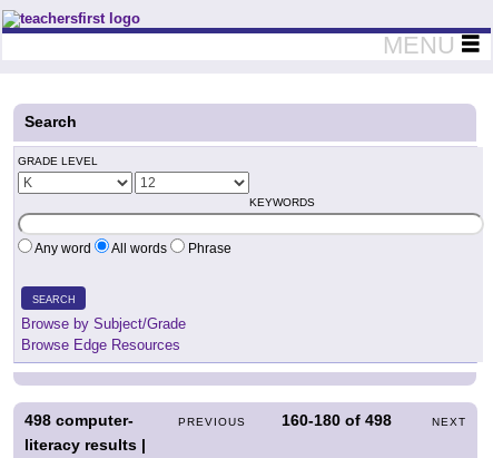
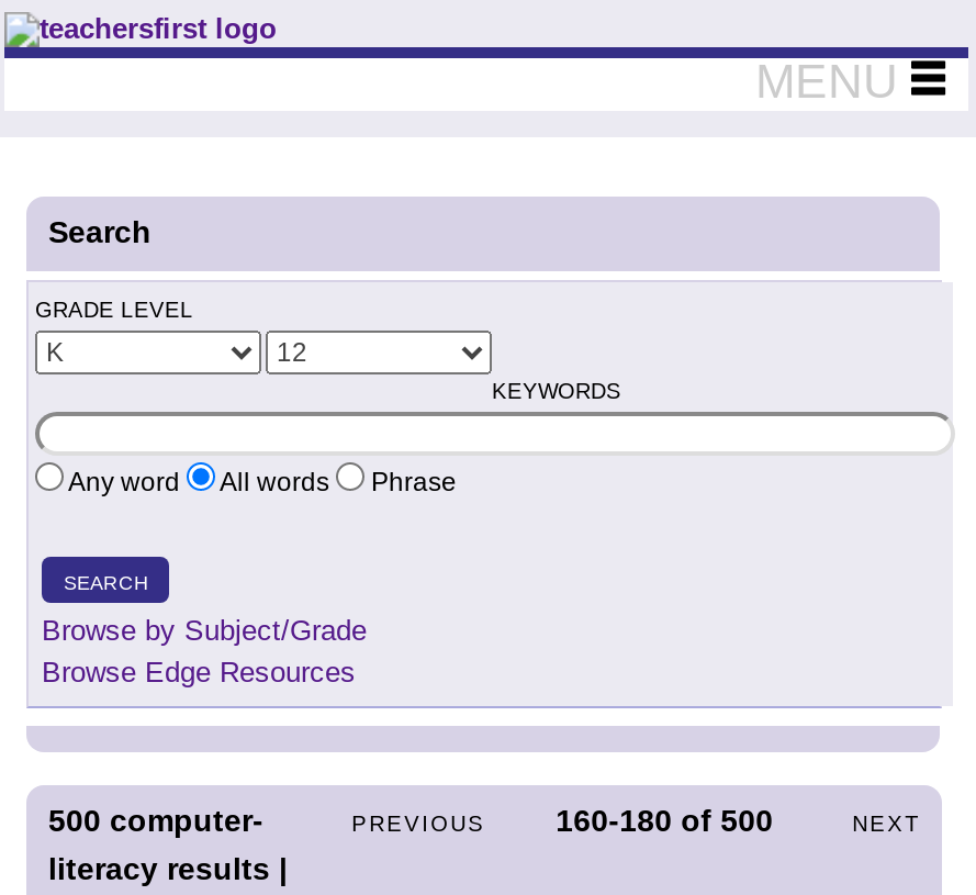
[24,411,134,429] 498 computer- -> [48,803,263,838] 500 computer-
[282,411,392,429] 160-180 of 498 -> [556,803,773,838] 160-180 of 500

